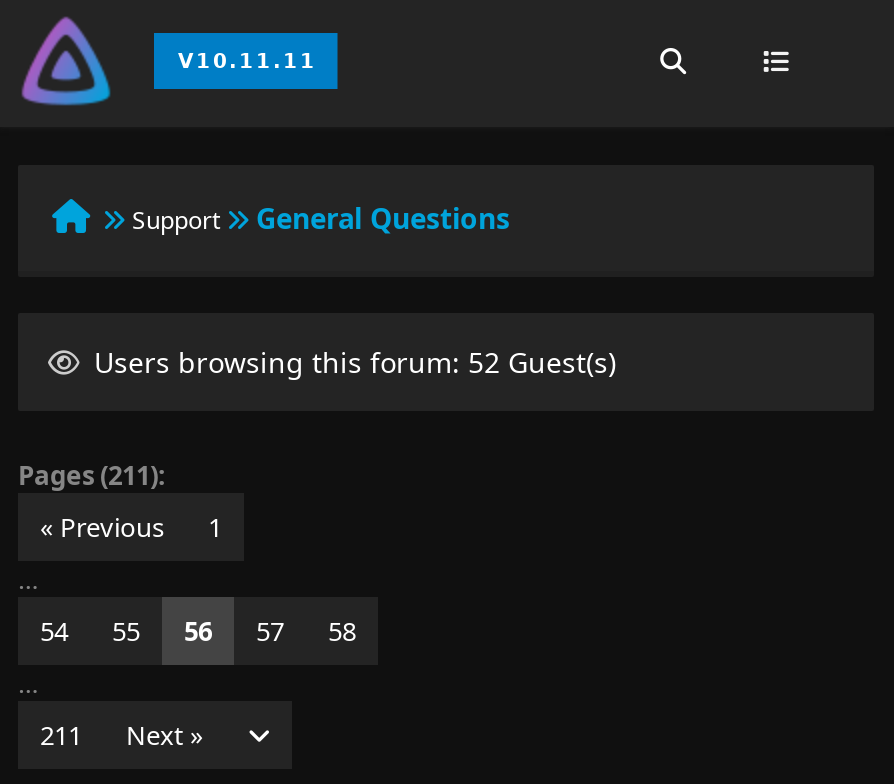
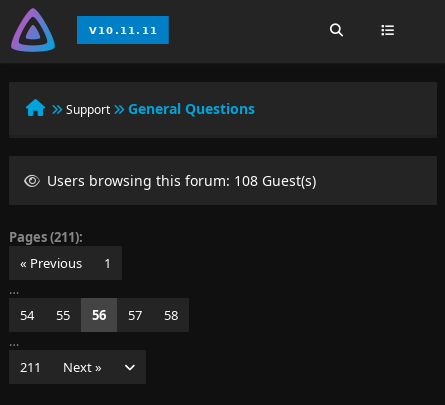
[86,343,616,381] Users browsing this forum: 52 Guest(s) -> [43,171,316,190] Users browsing this forum: 108 Guest(s)

